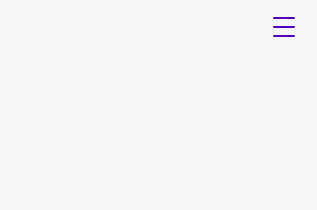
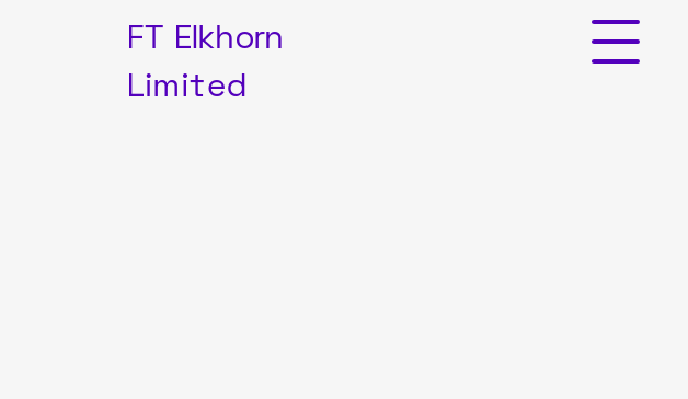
none -> [127,15,284,105] FT Elkhorn | Limited

